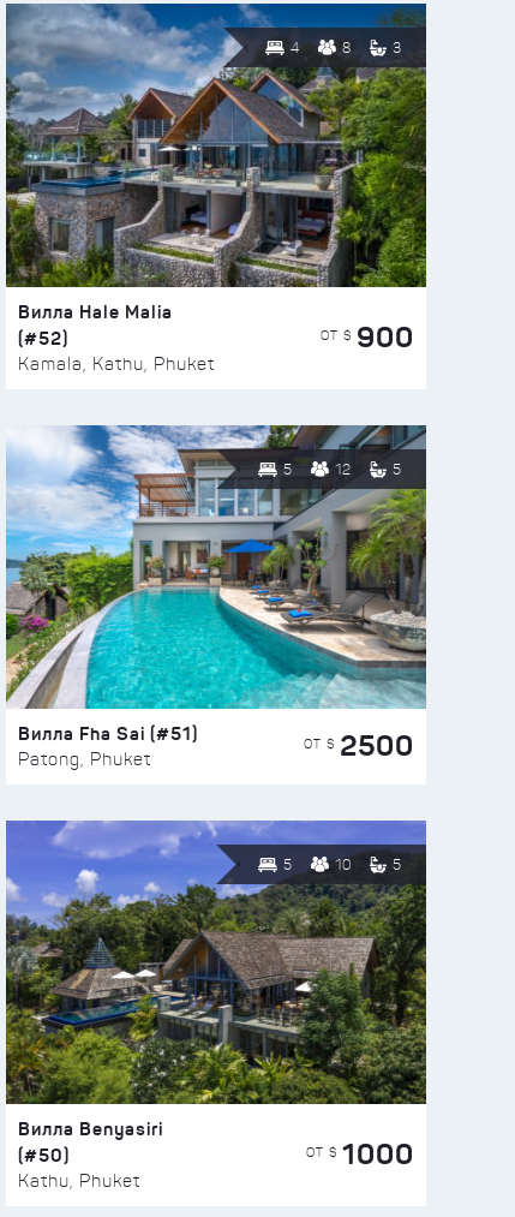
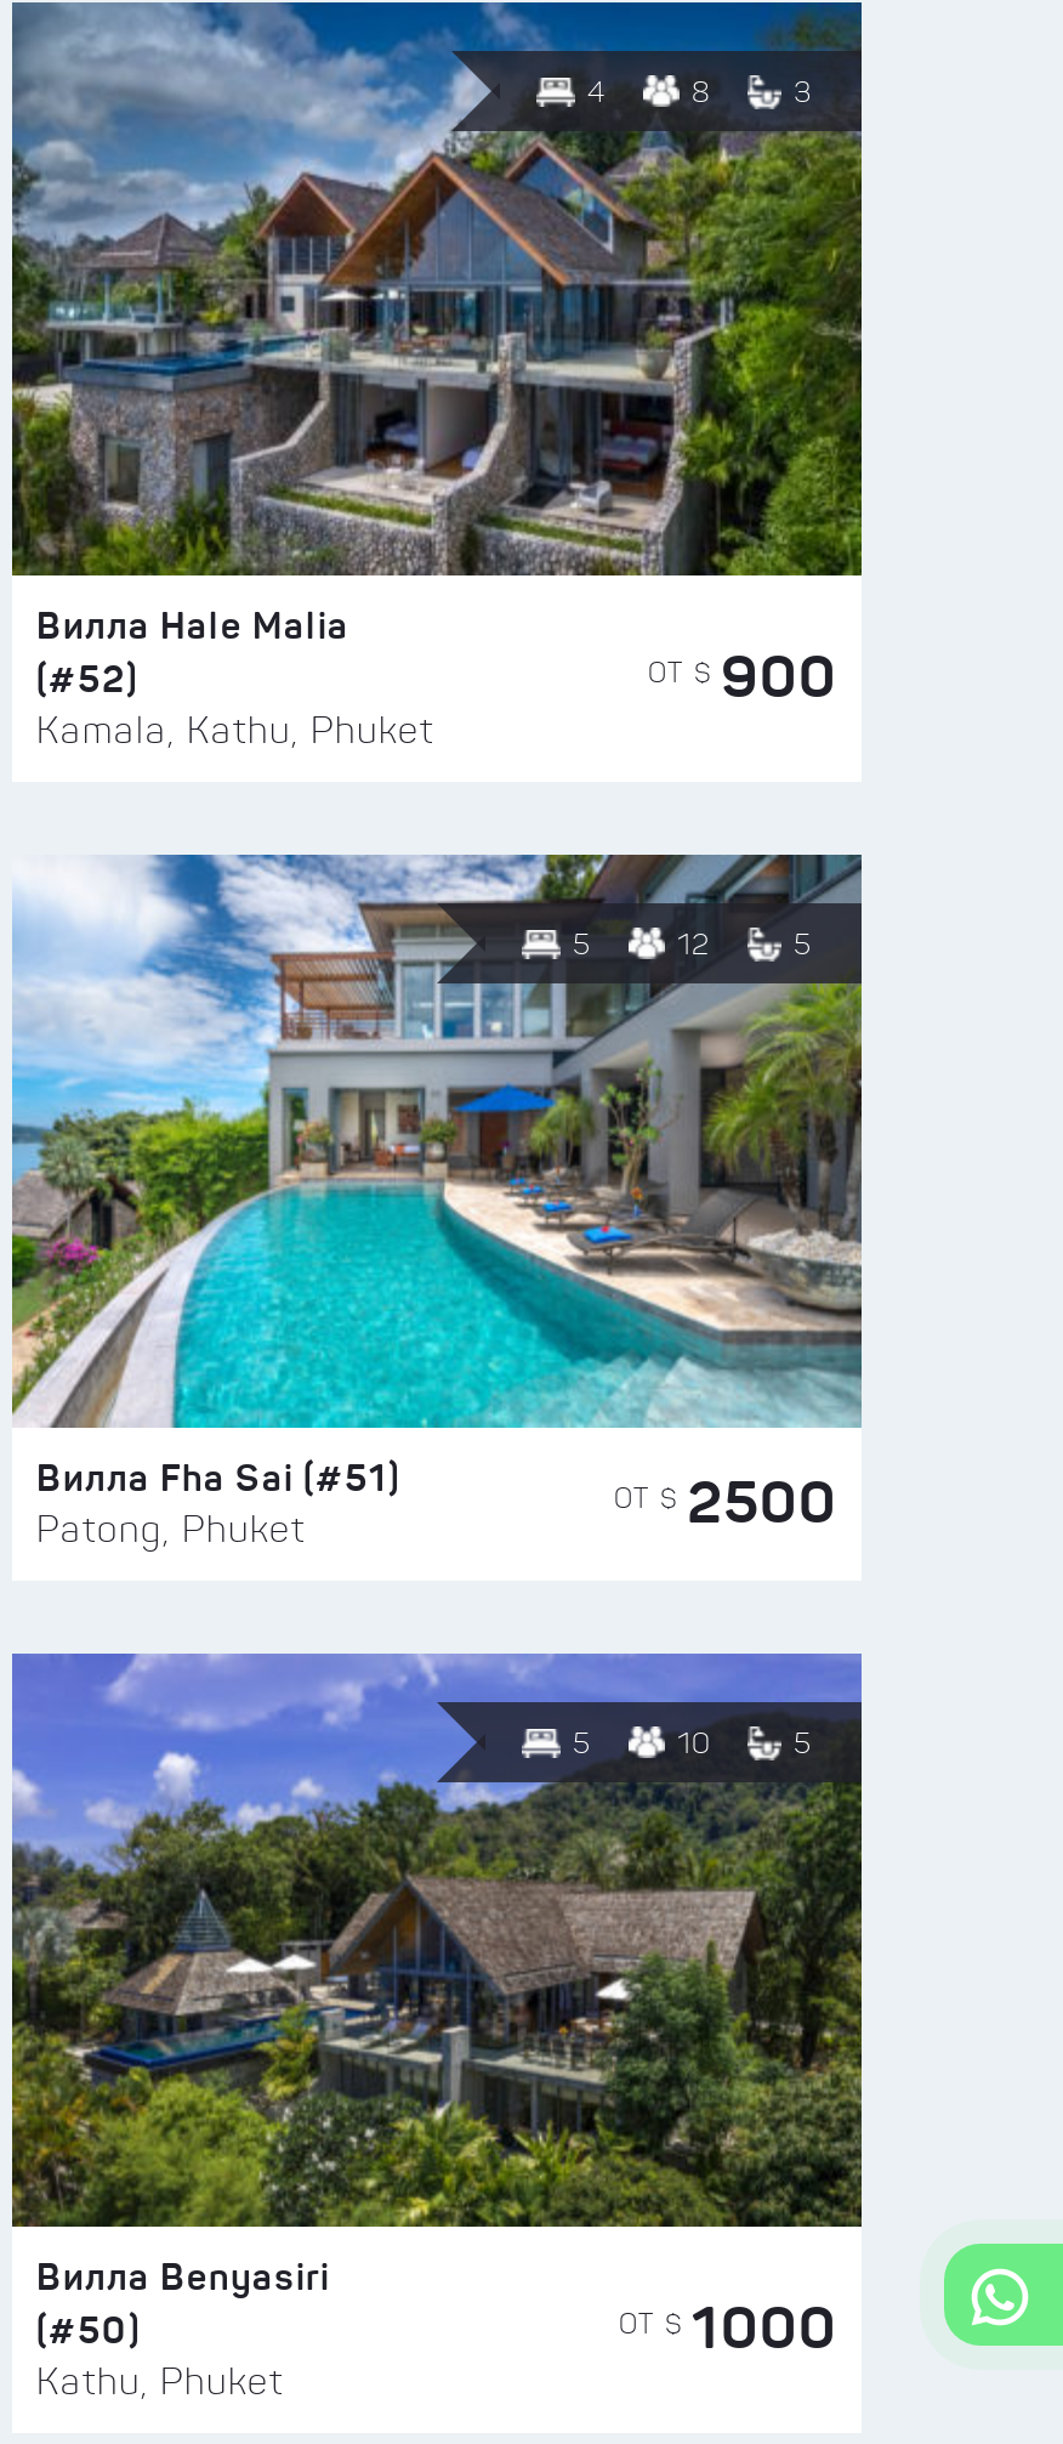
none -> [942,2241,1056,2348] [image]

